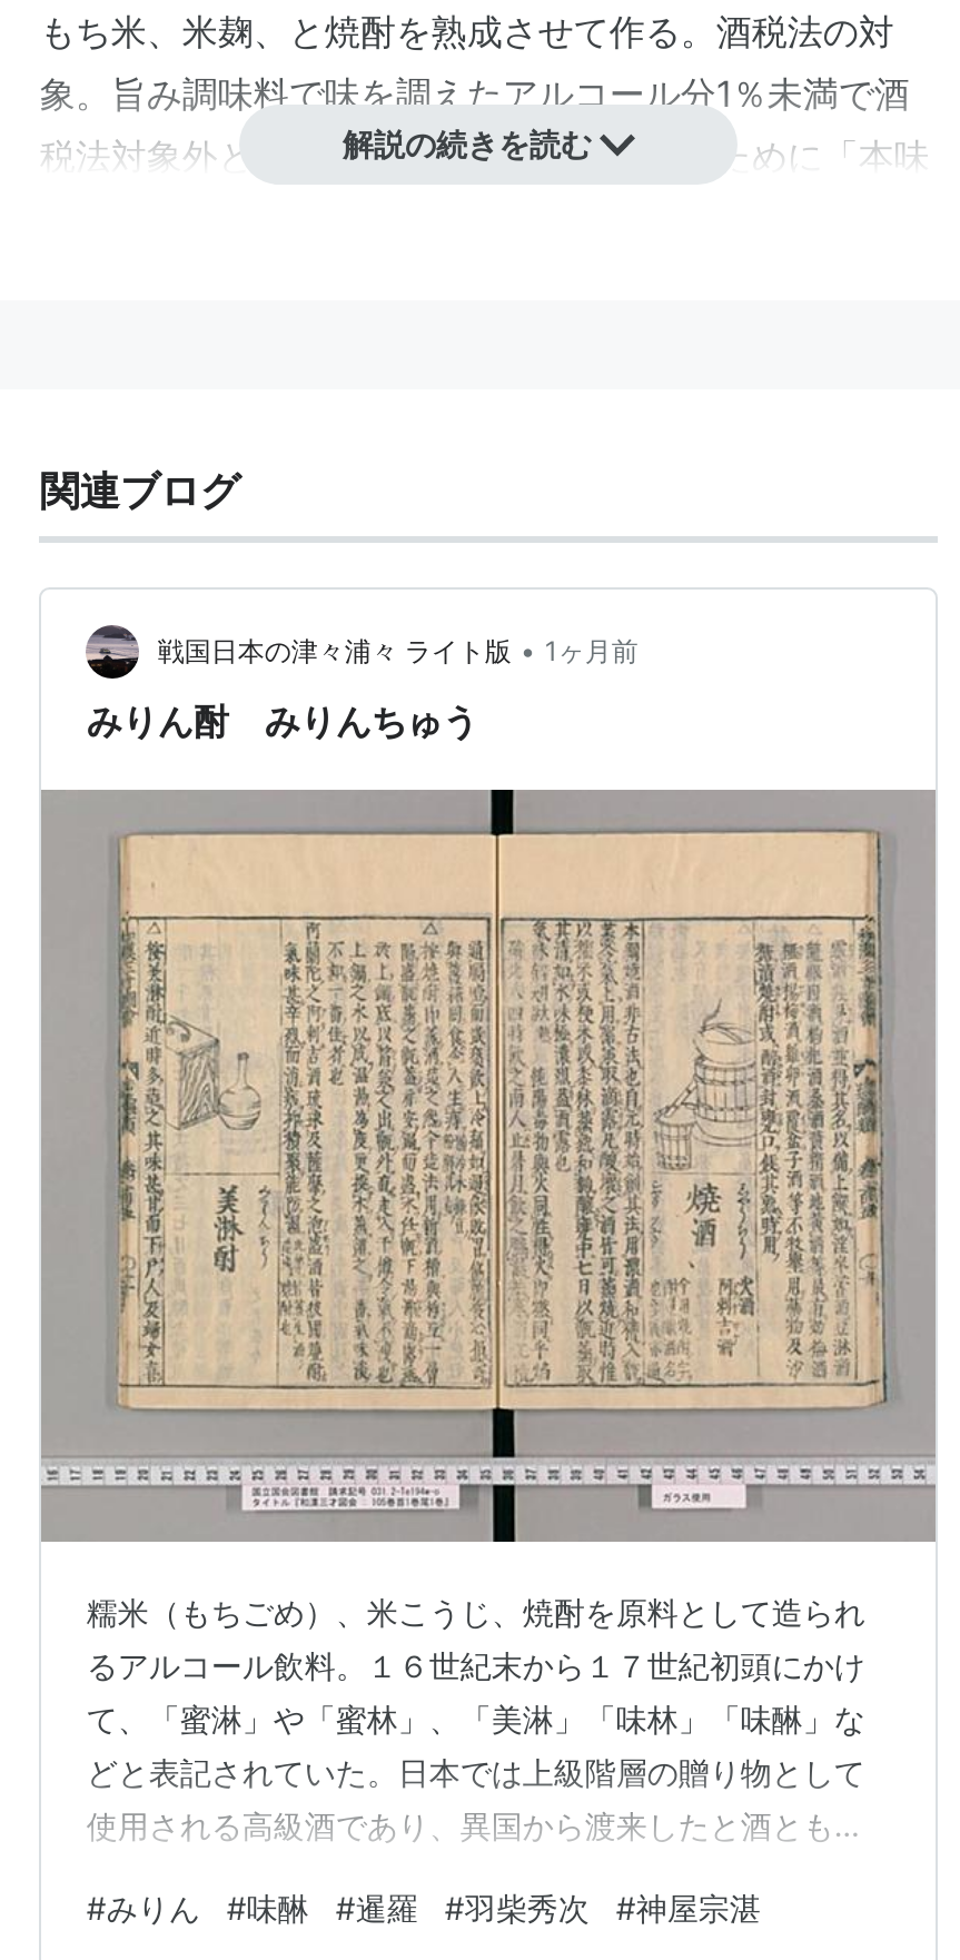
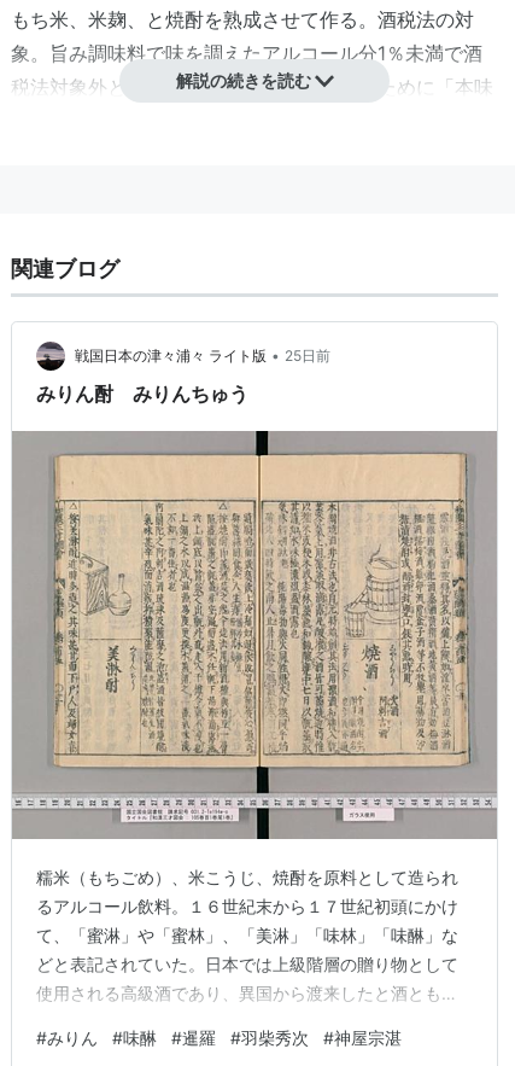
[158,633,638,668] 戦国日本の津々浦々 ライト版 • 1ヶ月前 -> [75,346,331,365] 戦国日本の津々浦々 ライト版 • 25日前

